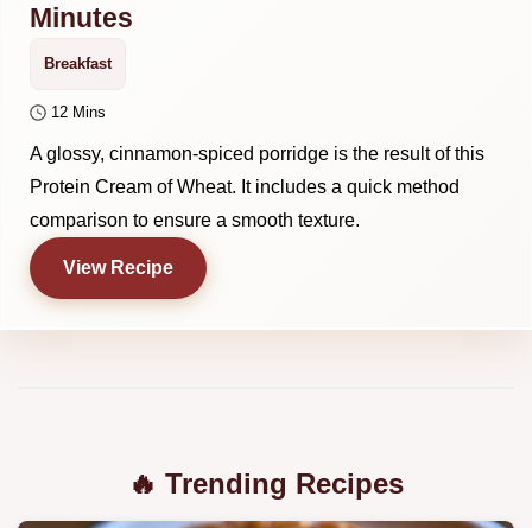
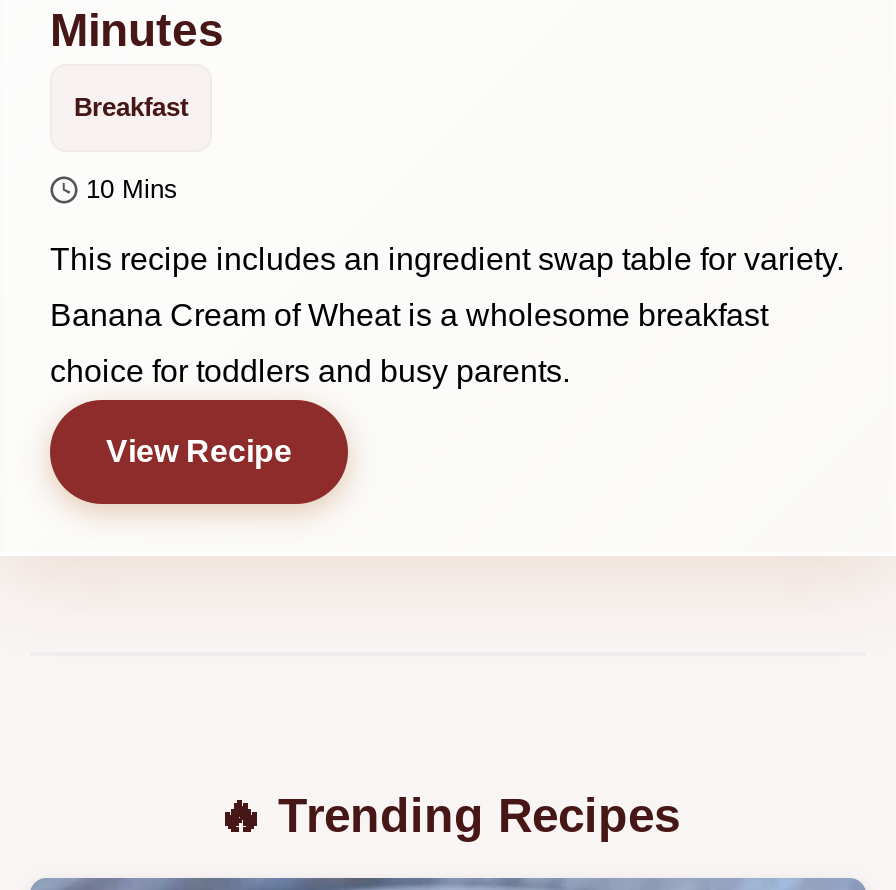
[51,104,106,121] 12 Mins -> [86,175,178,205] 10 Mins
[30,144,484,164] A glossy, cinnamon-spiced porridge is the result of this -> [50,242,844,276] This recipe includes an ingredient swap table for variety.
[30,177,460,197] Protein Cream of Wheat. It includes a quick method -> [50,298,768,332] Banana Cream of Wheat is a wholesome breakfast
[30,210,360,230] comparison to ensure a smooth texture. -> [50,354,570,388] choice for toddlers and busy parents.

